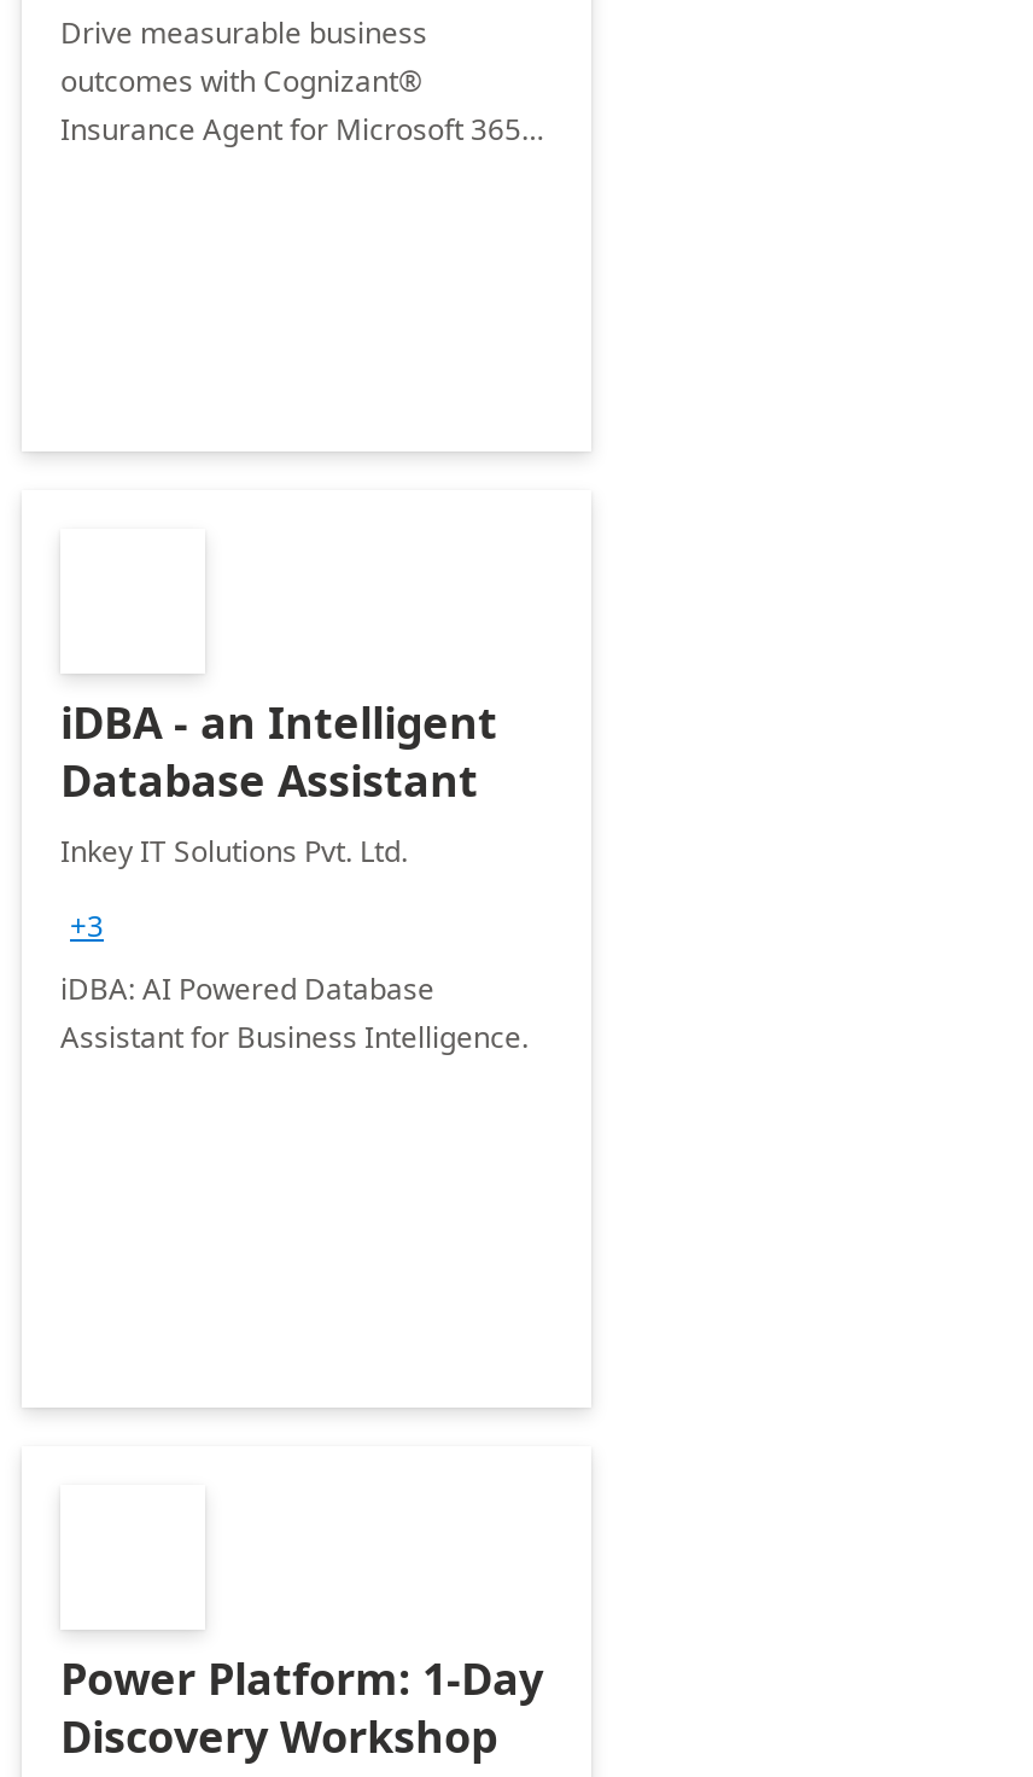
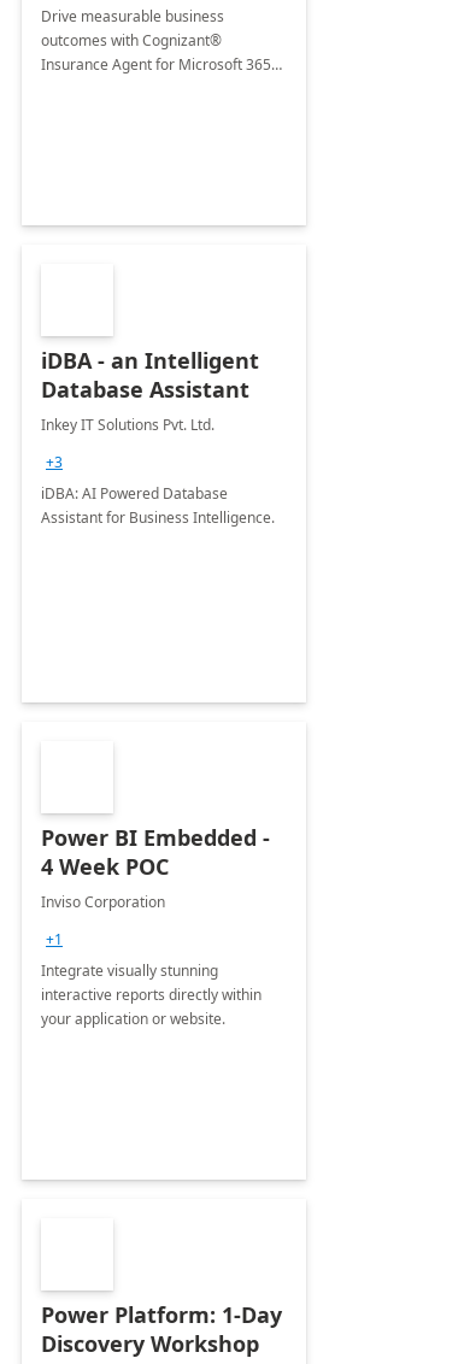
none -> [41,823,270,1029] Power BI Embedded - | 4 Week POC | Inviso Corporation | +1 | Integrate visually stunning | interactive reports directly within | your application or website.

